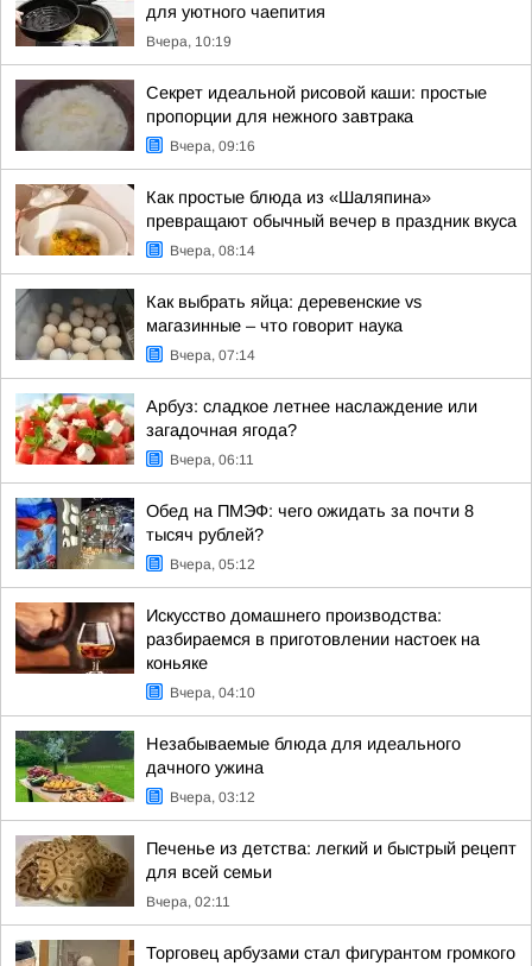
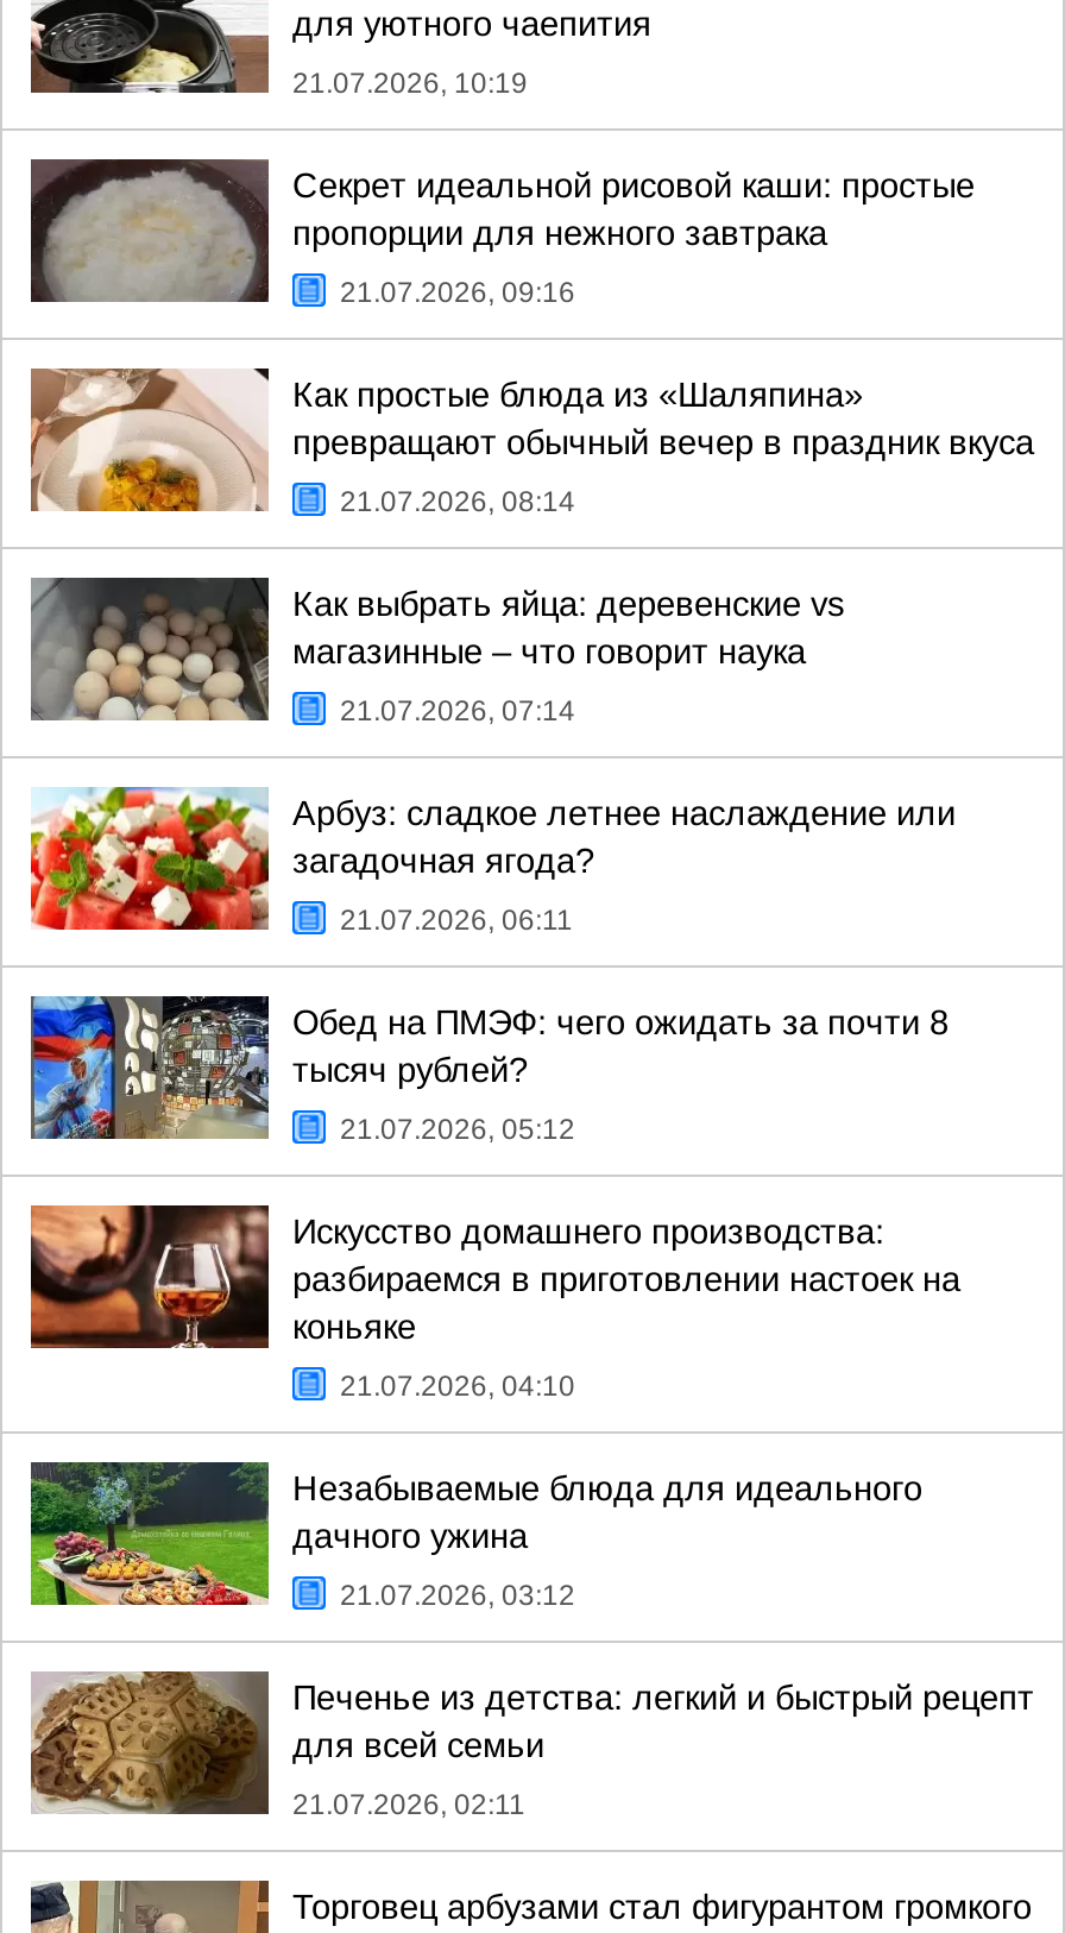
[146,33,232,50] Вчера, 10:19 -> [292,67,528,100] 21.07.2026, 10:19
[170,138,255,154] Вчера, 09:16 -> [340,276,575,309] 21.07.2026, 09:16
[170,242,255,259] Вчера, 08:14 -> [340,485,575,518] 21.07.2026, 08:14
[170,347,255,364] Вчера, 07:14 -> [340,694,575,728] 21.07.2026, 07:14
[170,452,254,468] Вчера, 06:11 -> [340,903,573,937] 21.07.2026, 06:11
[170,556,255,573] Вчера, 05:12 -> [340,1113,575,1146] 21.07.2026, 05:12
[170,684,255,701] Вчера, 04:10 -> [340,1370,575,1403] 21.07.2026, 04:10
[170,789,255,806] Вчера, 03:12 -> [340,1579,575,1612] 21.07.2026, 03:12
[146,894,230,910] Вчера, 02:11 -> [292,1788,525,1821] 21.07.2026, 02:11

